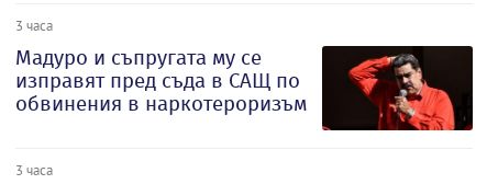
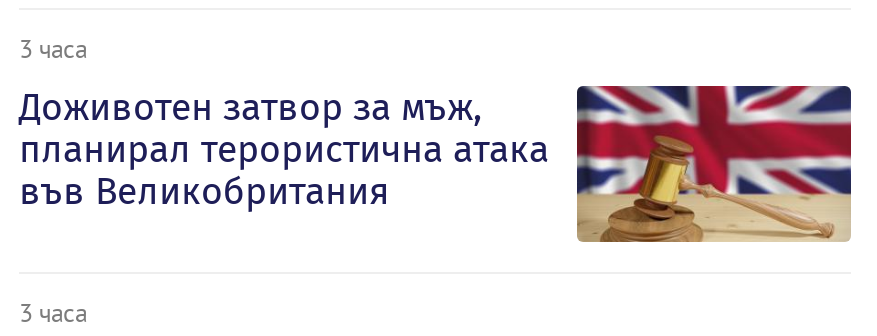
[15,45,474,131] [image] | Мадуро и съпругата му се | изправят пред съда в САЩ по | обвинения в наркотероризъм -> [19,84,853,244] [image] | Доживотен затвор за мъж, | планирал терористична атака | във Великобритания

